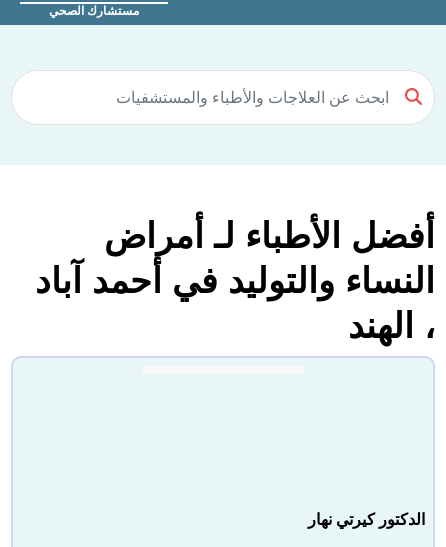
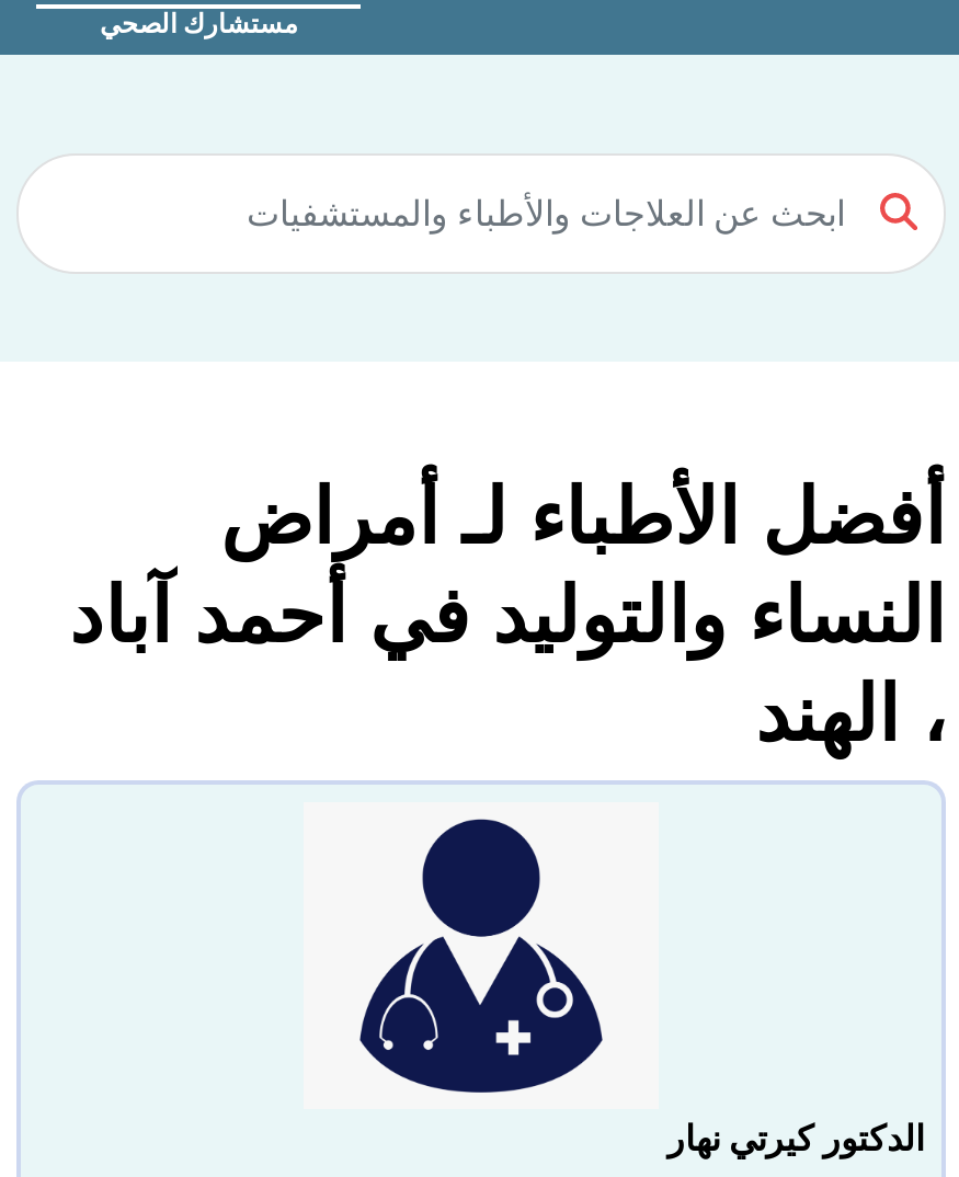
none -> [358,818,604,1096] [image]

